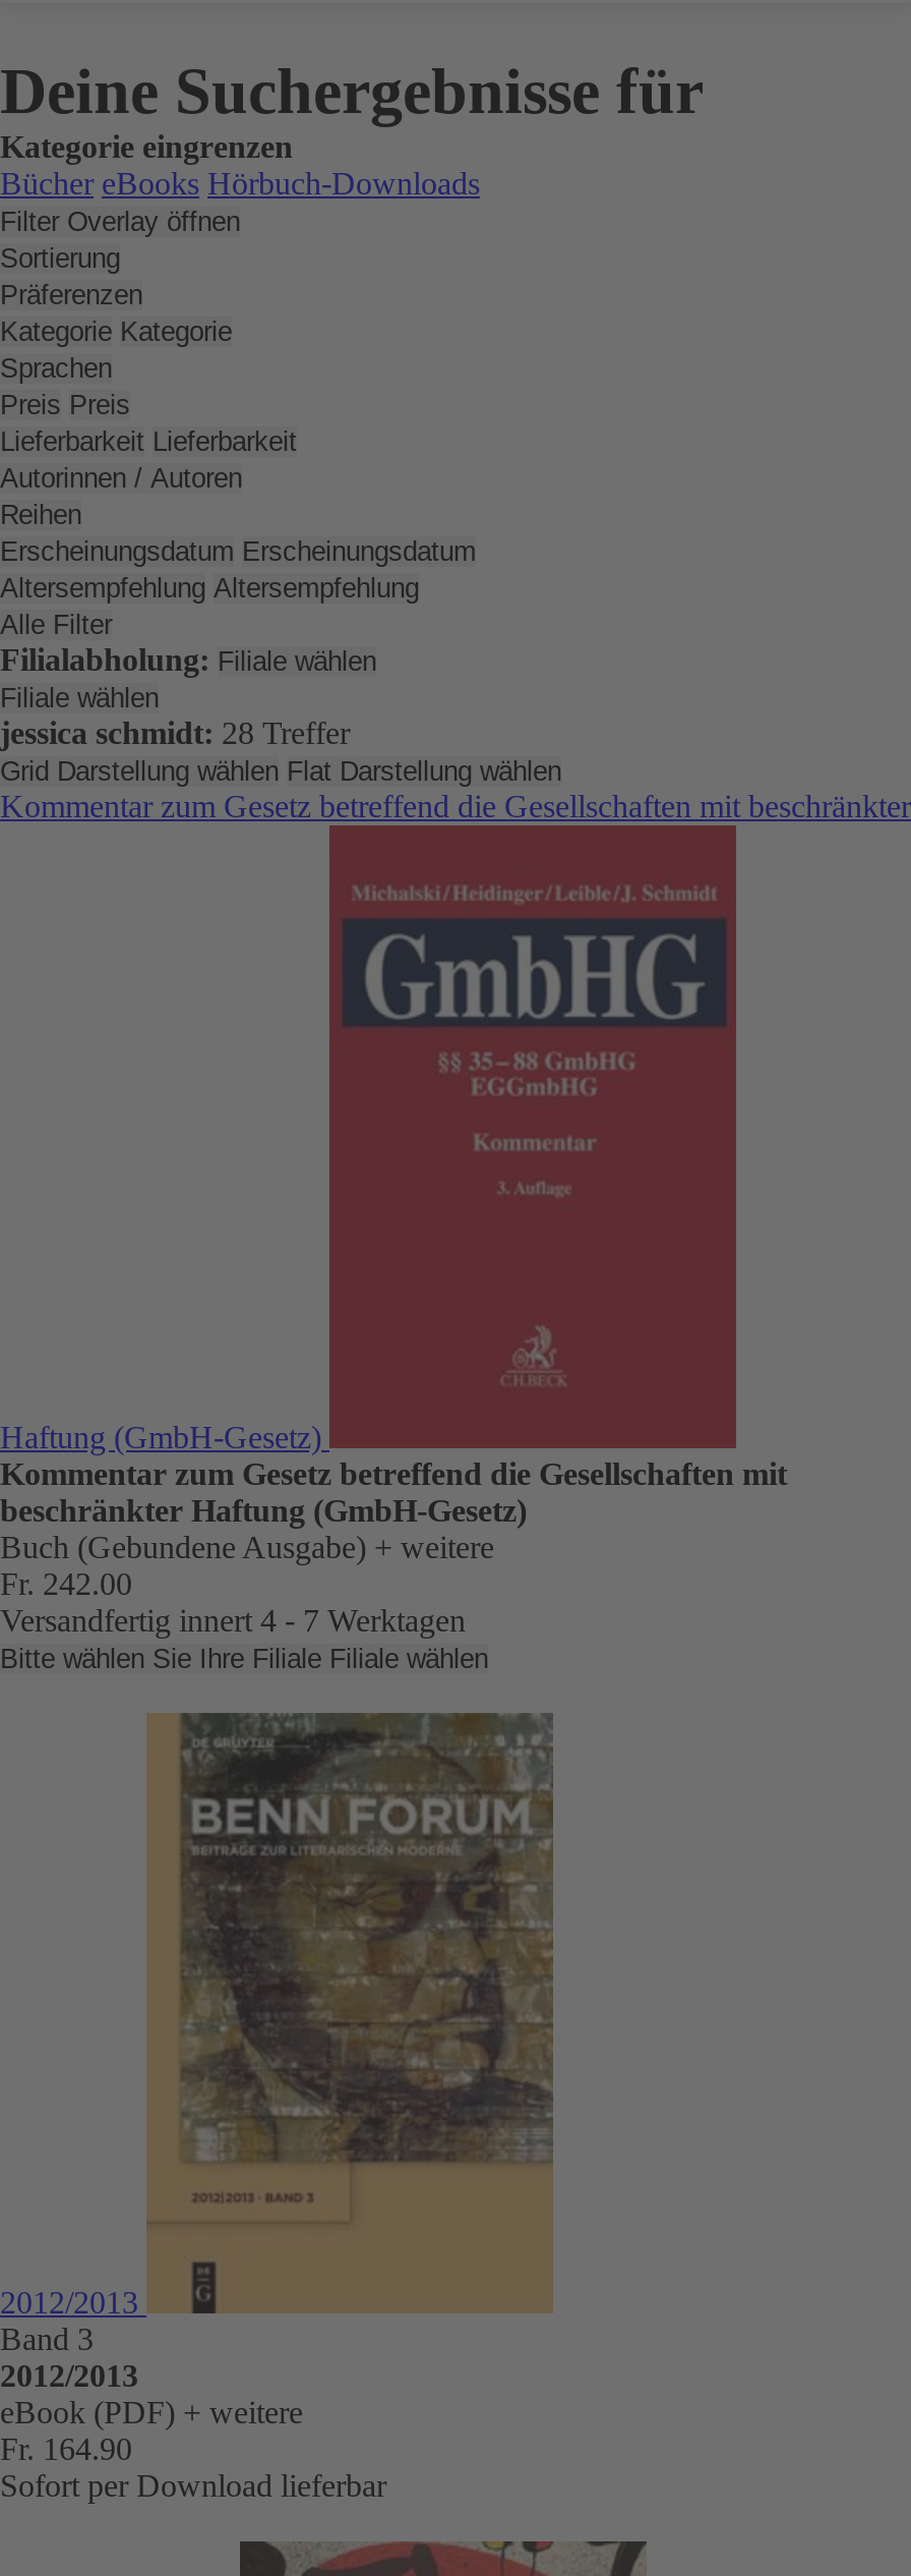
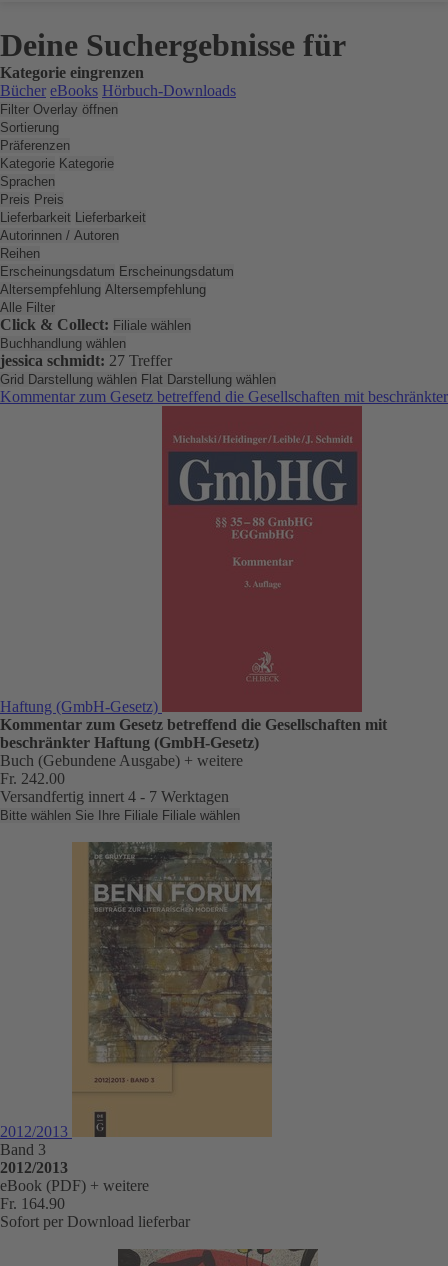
[0,642,376,750] Filialabholung: Filiale wählen | Filiale wählen | jessica schmidt: 28 Treffer -> [0,316,191,369] Click & Collect: Filiale wählen | Buchhandlung wählen | jessica schmidt: 27 Treffer

